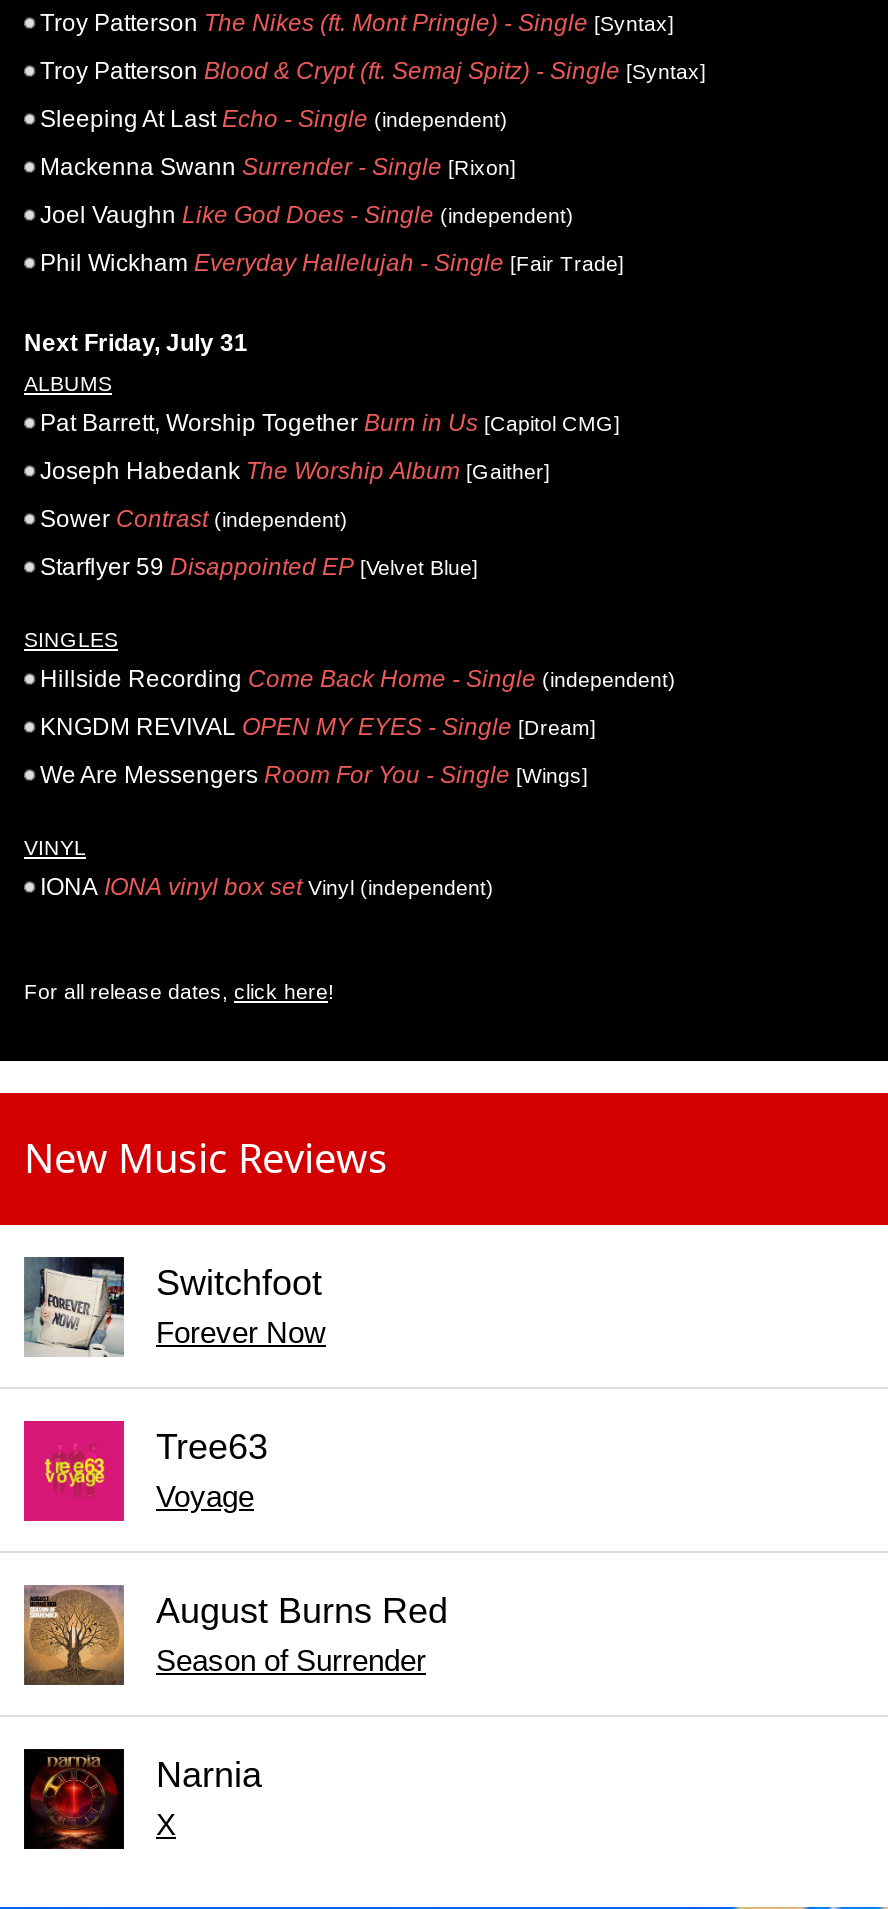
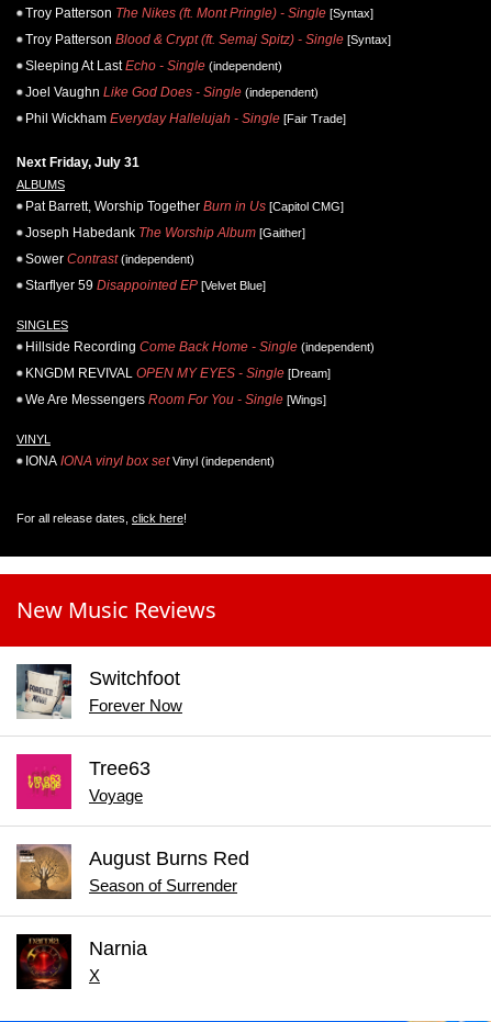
[40,153,516,181] Mackenna Swann Surrender - Single [Rixon] -> none

